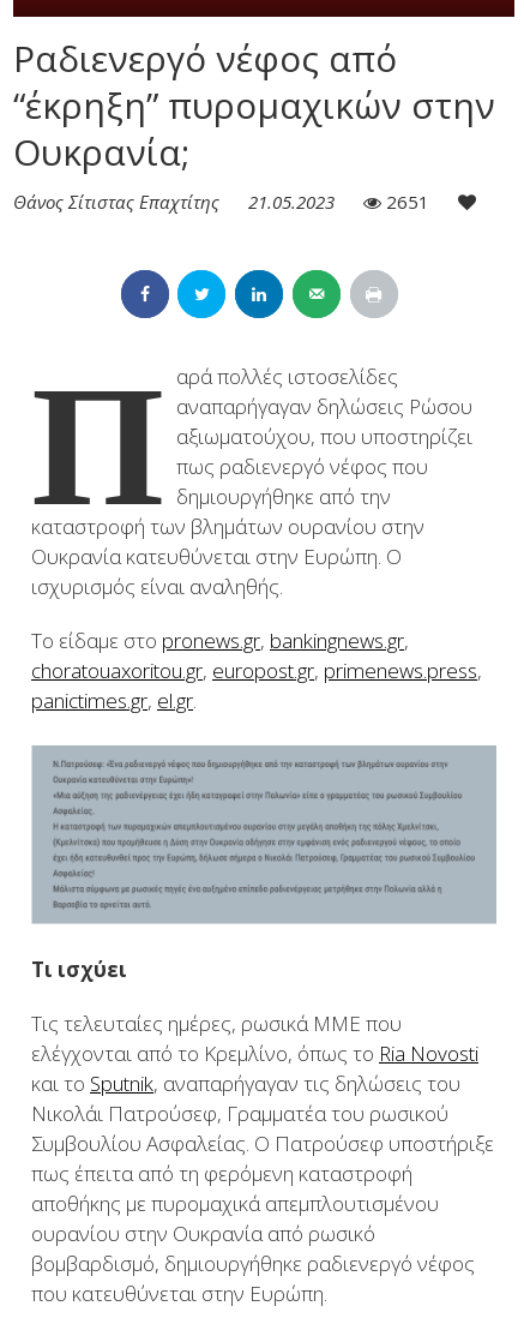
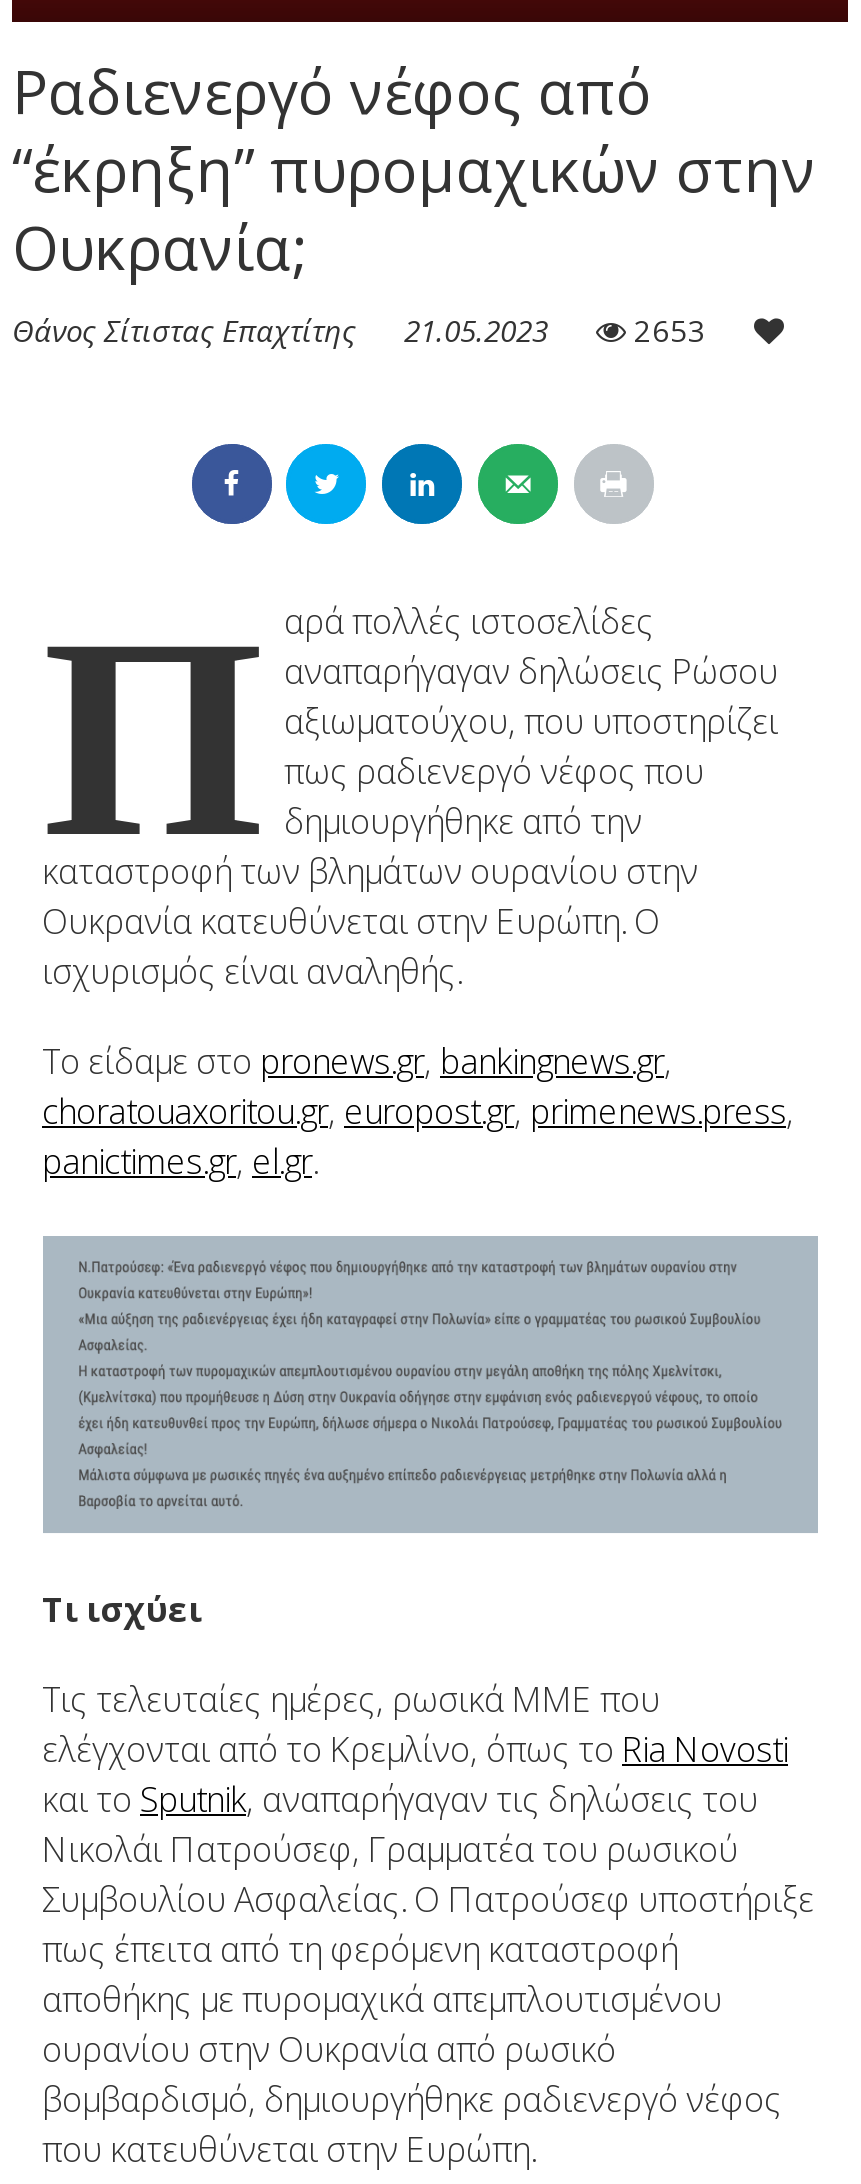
[13,189,434,213] Θάνος Σίτιστας Επαχτίτης 21.05.2023 2651 -> [12,309,714,349] Θάνος Σίτιστας Επαχτίτης 21.05.2023 2653

